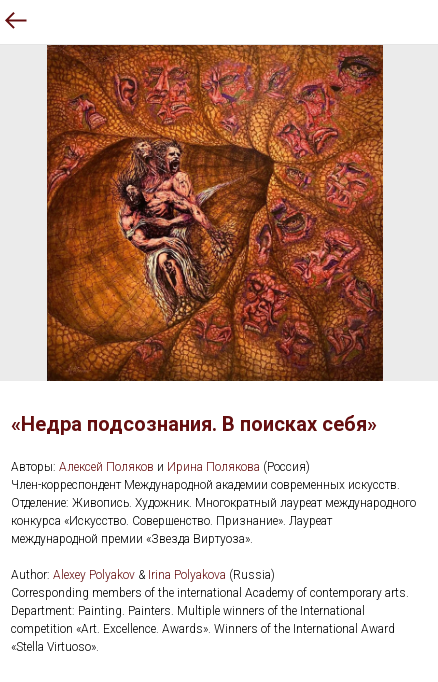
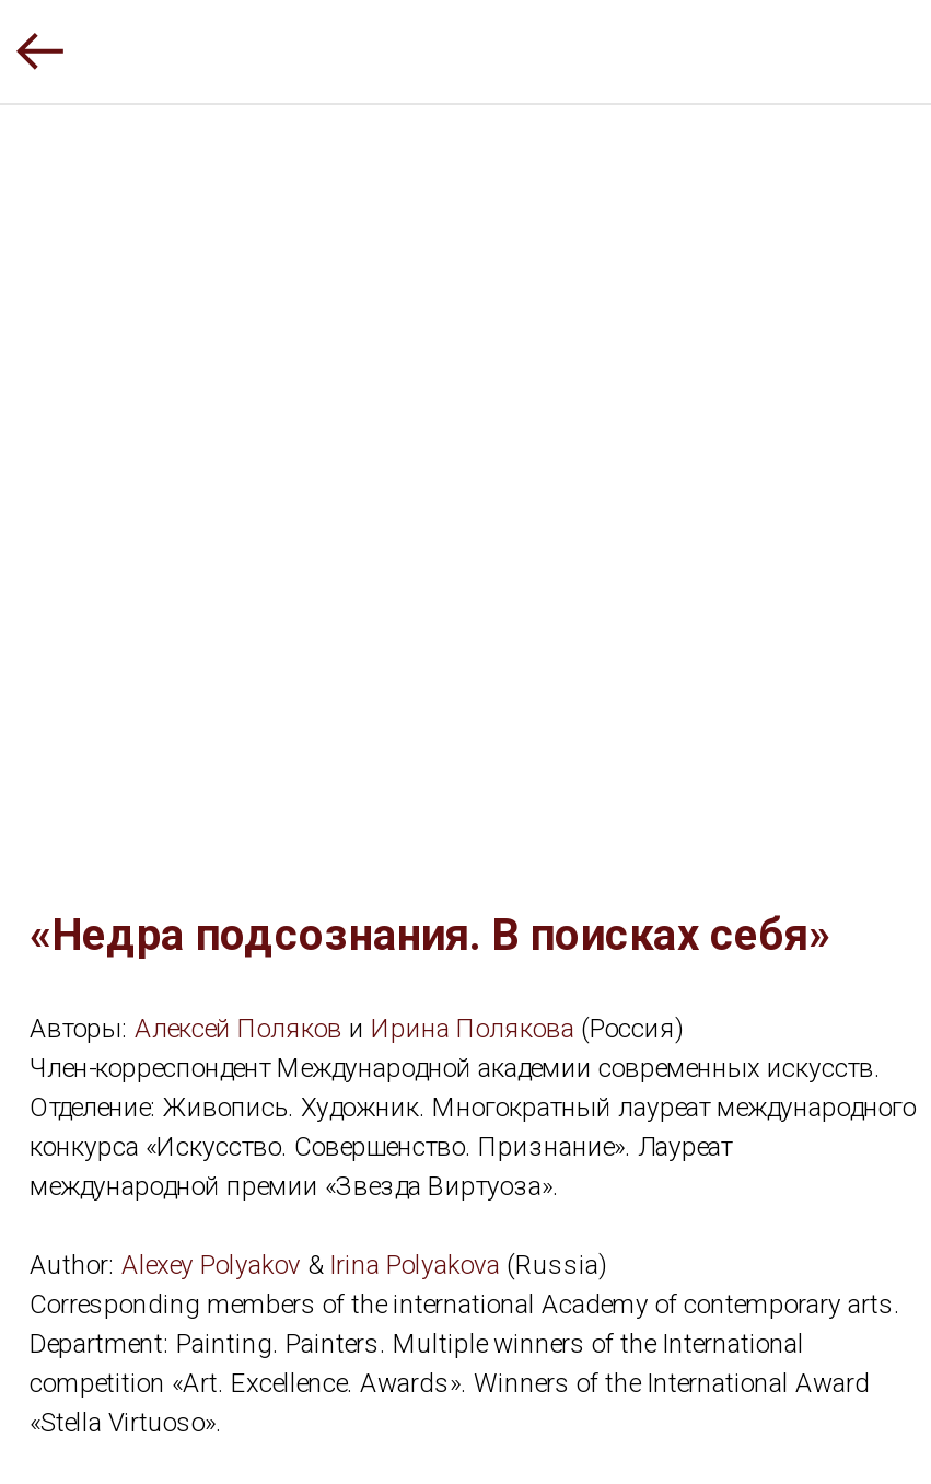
[45,44,385,382] [image] -> none

